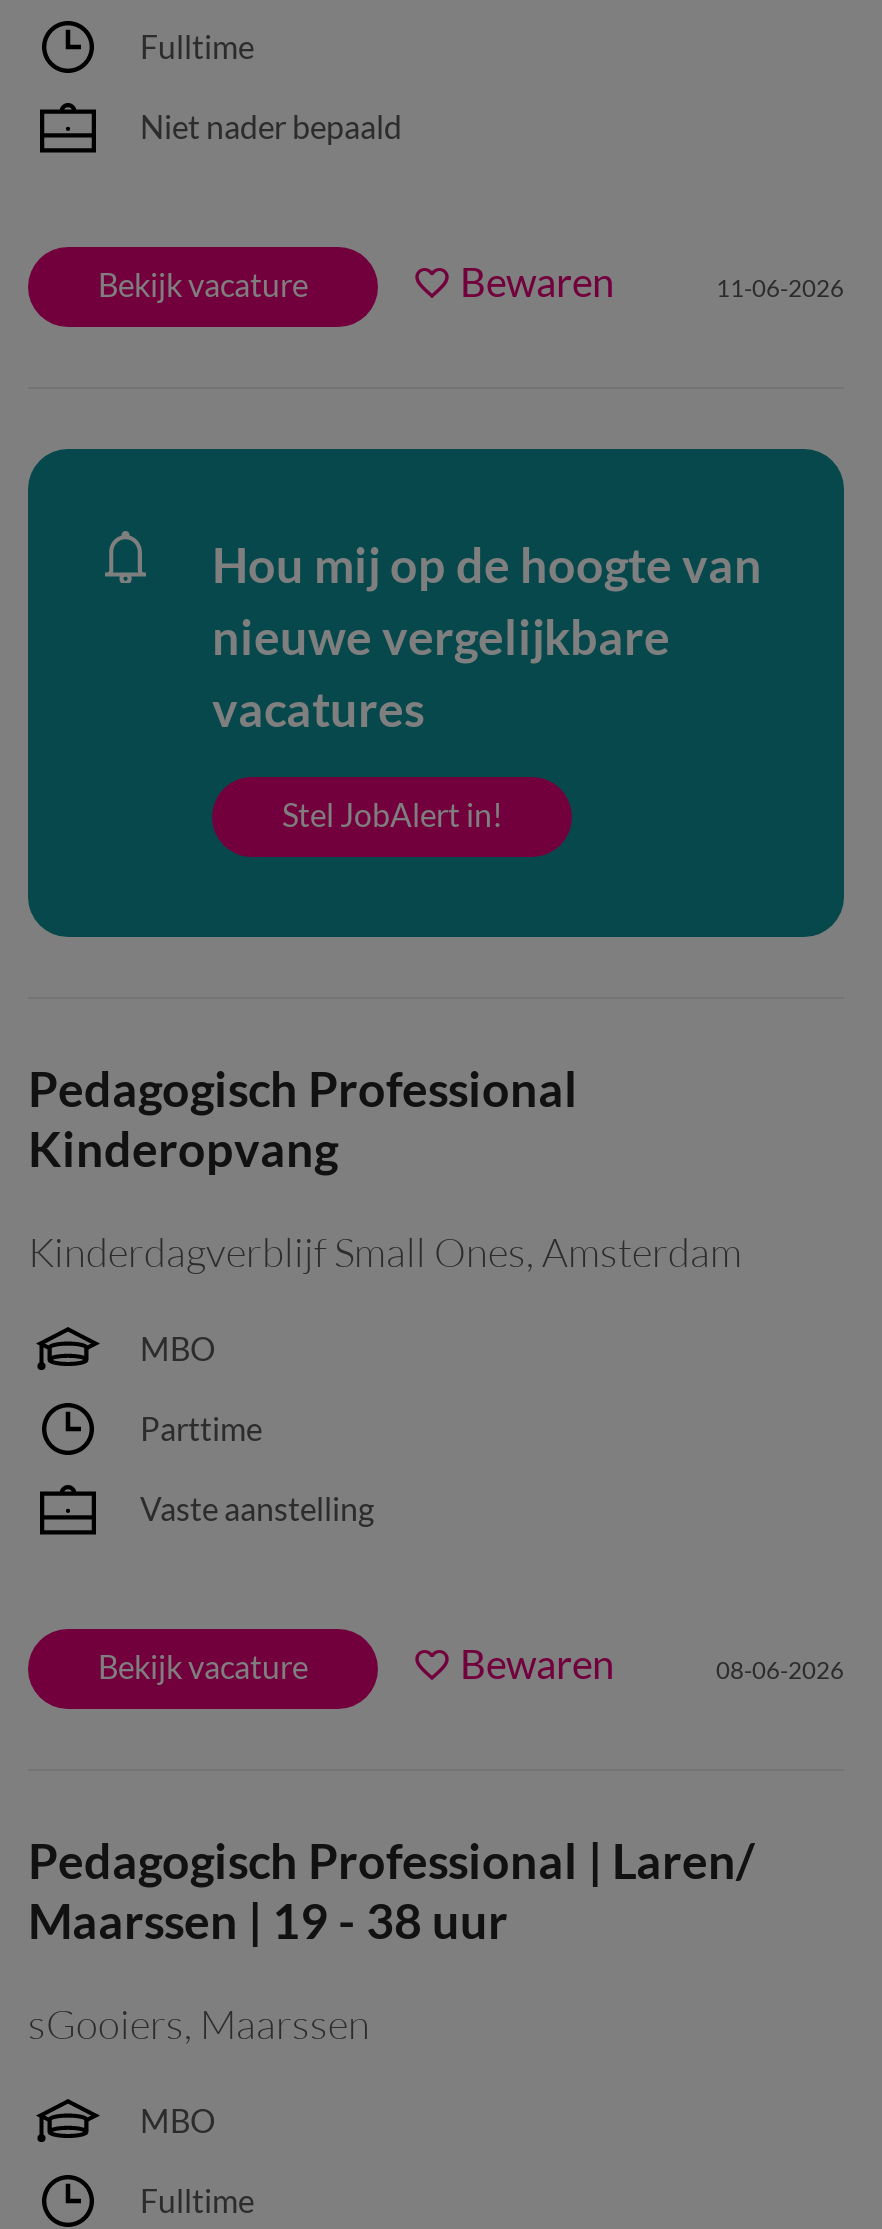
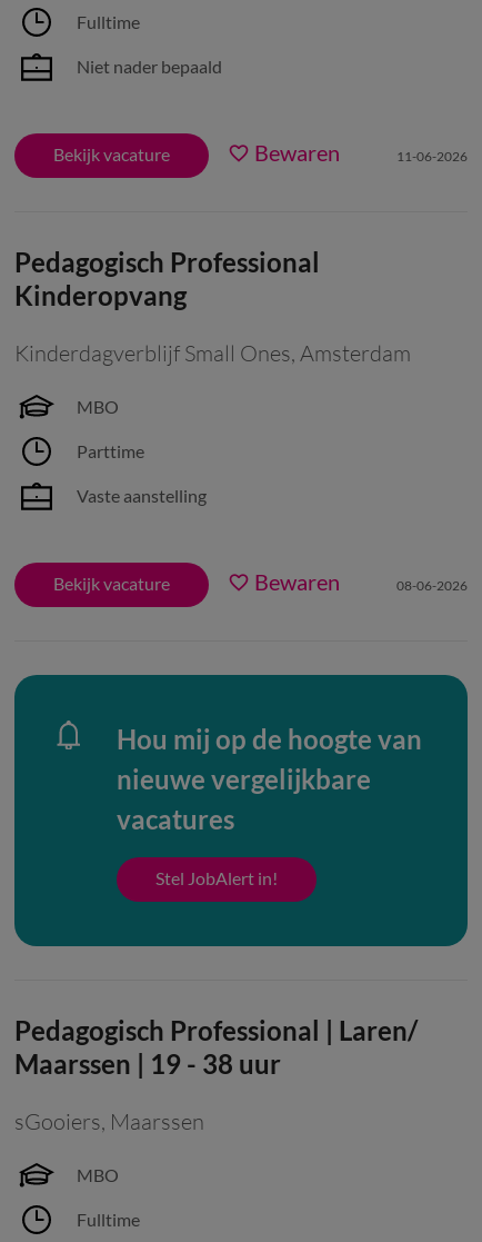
moved [26,447,846,939] -> [13,674,469,947]: [image] | Hou mij op de hoogte van | nieuwe vergelijkbare | vacatures | Stel JobAlert in!
moved [28,1059,844,1687] -> [14,246,468,595]: Pedagogisch Professional | Kinderopvang | Kinderdagverblijf Small Ones, Amsterdam | ... | Bewaren | 08-06-2026

